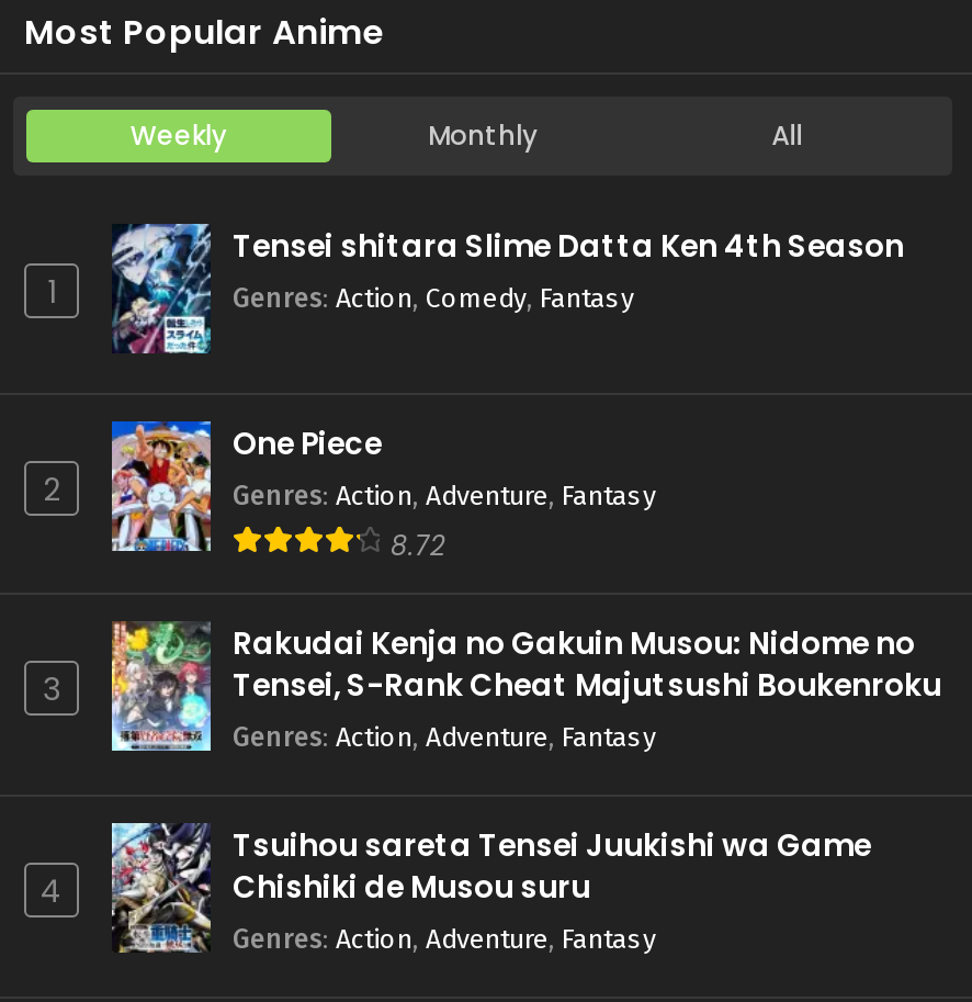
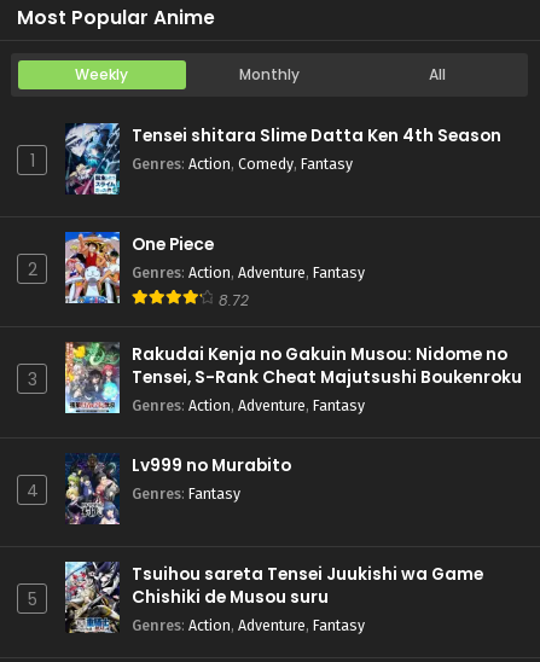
none -> [65,453,291,525] [image] | Lv999 no Murabito | Genres: Fantasy
none -> [27,587,37,611] 5

